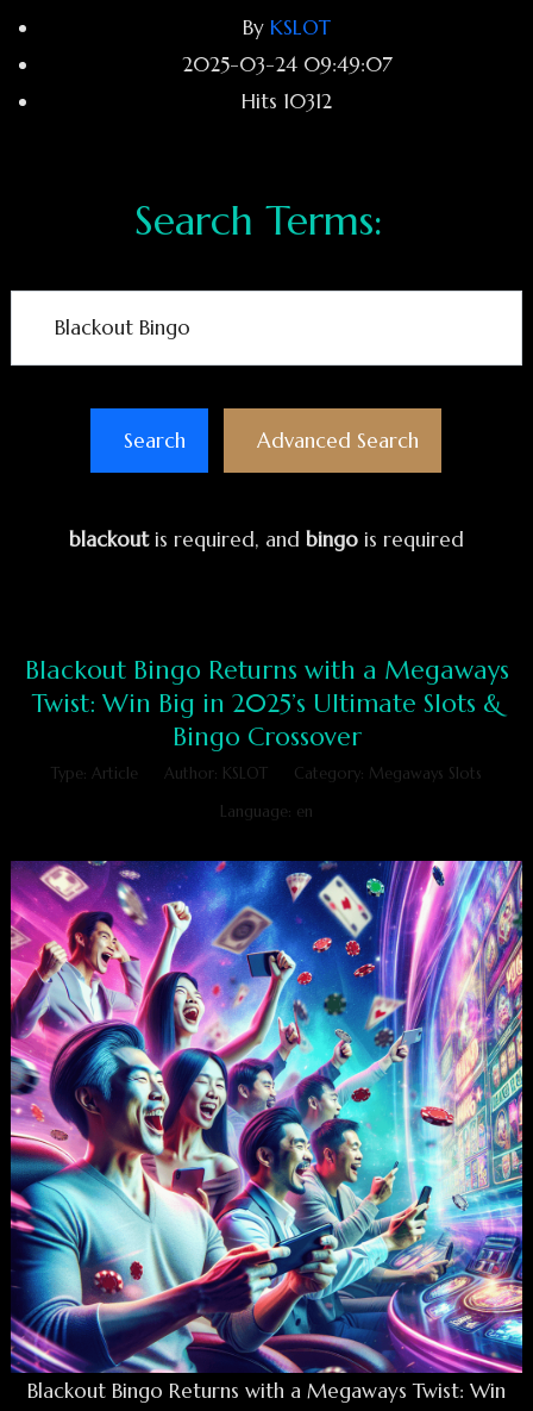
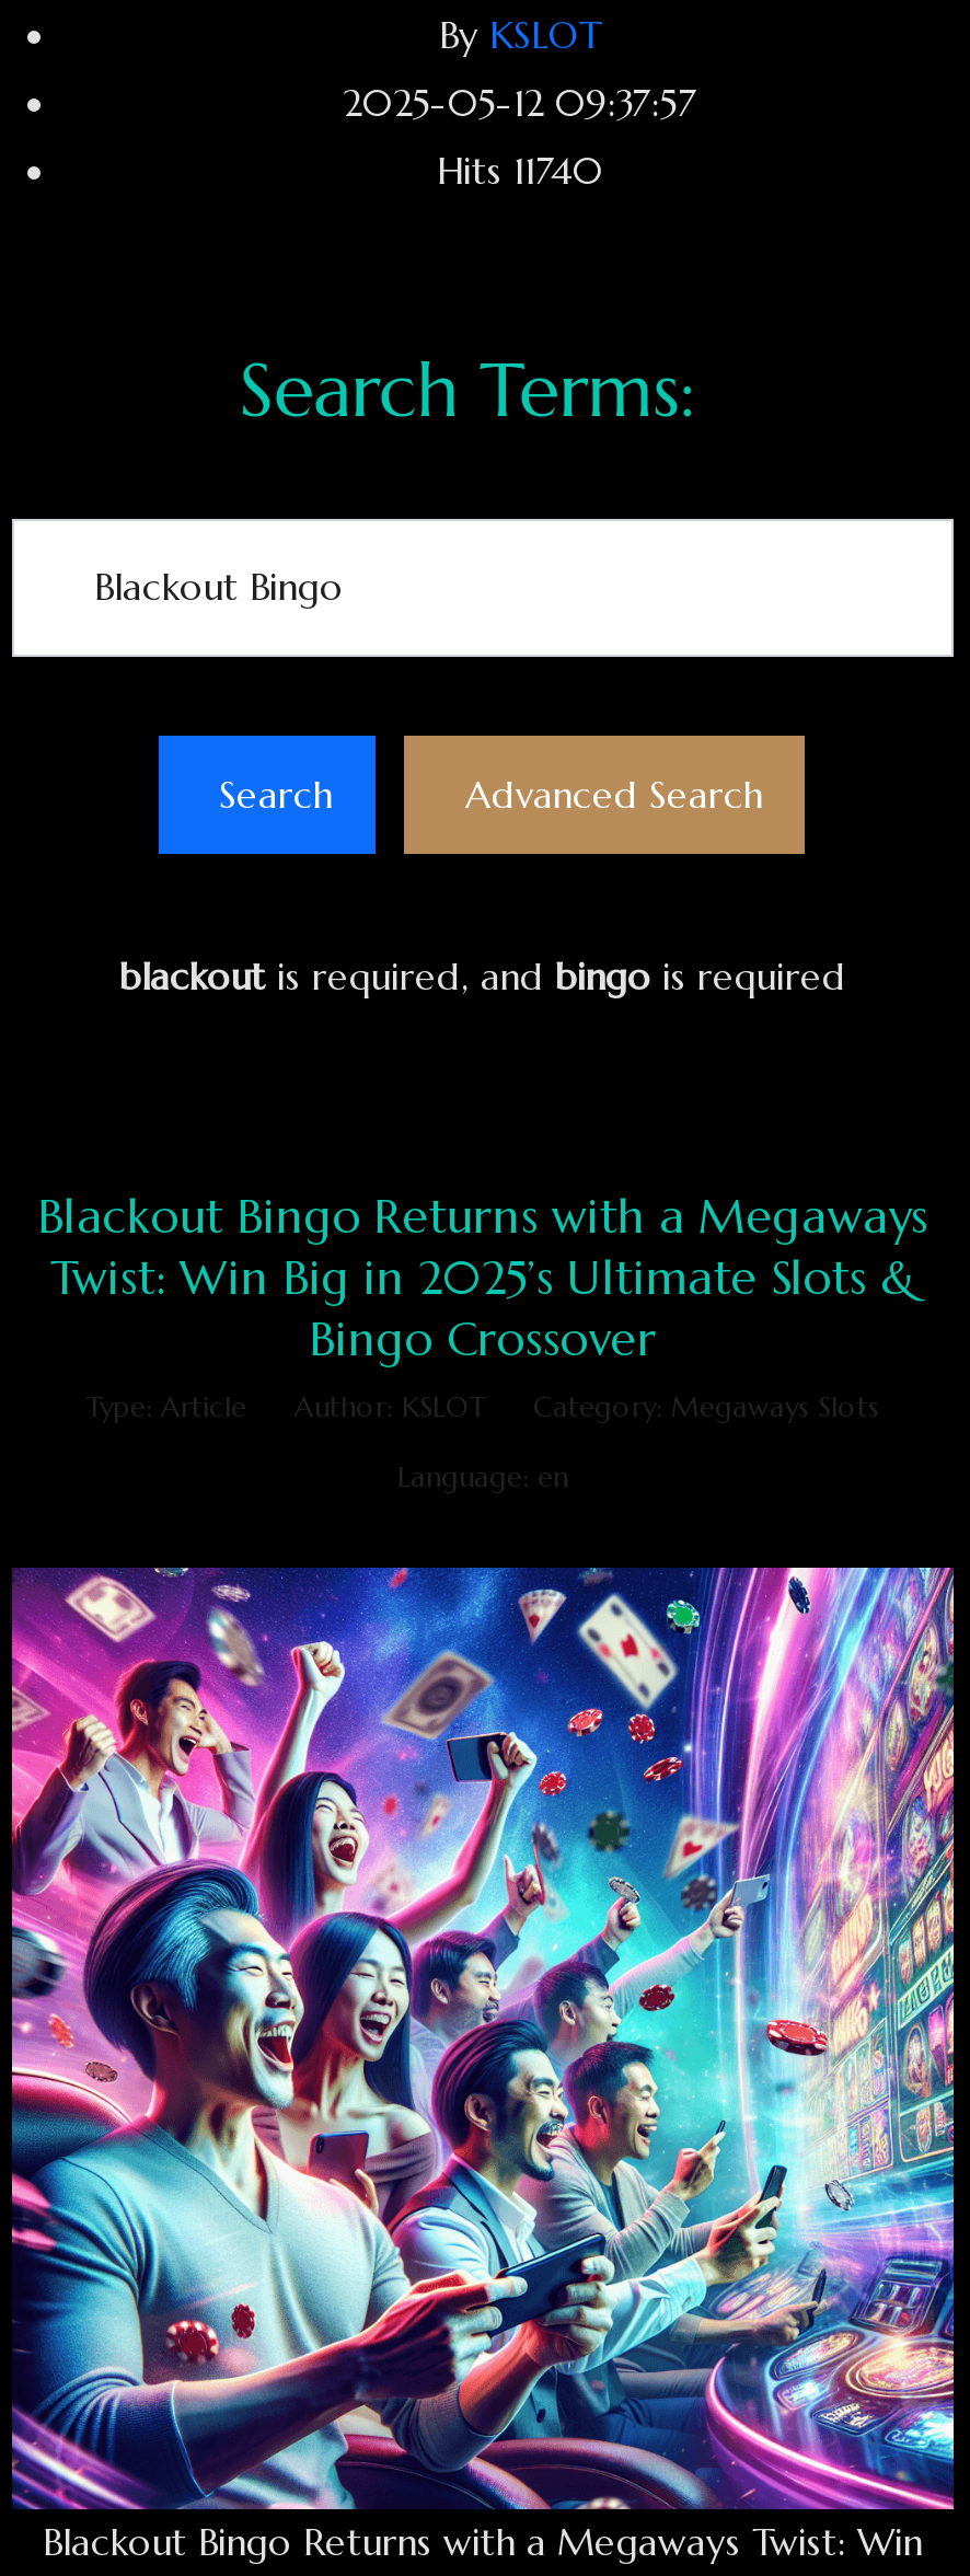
[181,51,392,77] 2025-03-24 09:49:07 -> [343,78,697,126] 2025-05-12 09:37:57
[242,88,332,114] Hits 10312 -> [437,146,603,194] Hits 11740

